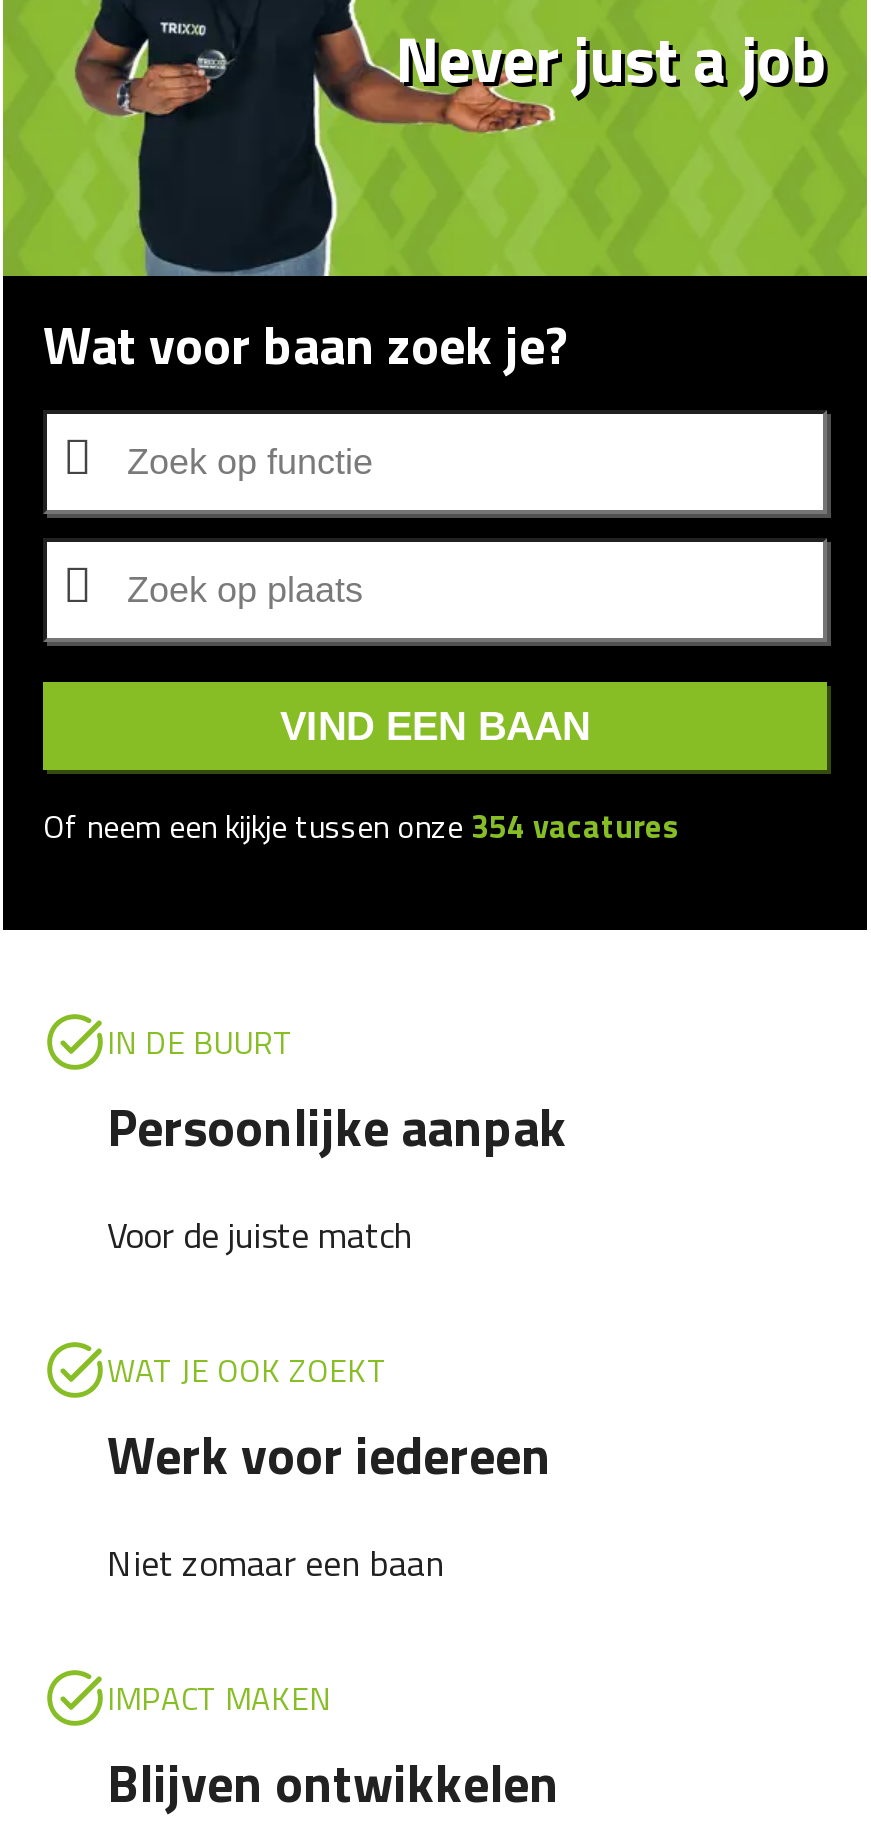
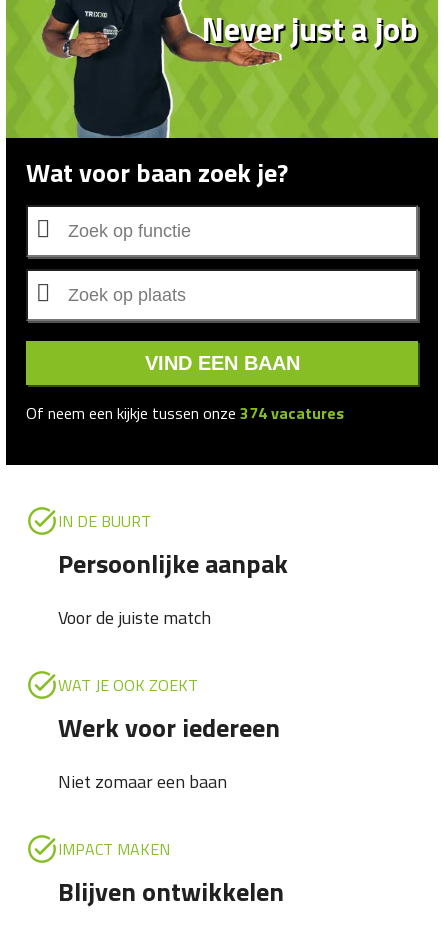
[43,803,679,851] Of neem een kijkje tussen onze 354 vacatures -> [26,401,344,425] Of neem een kijkje tussen onze 374 vacatures

